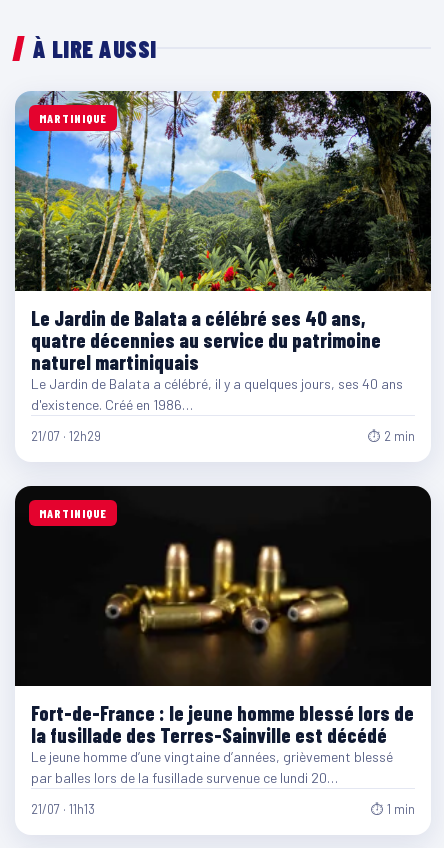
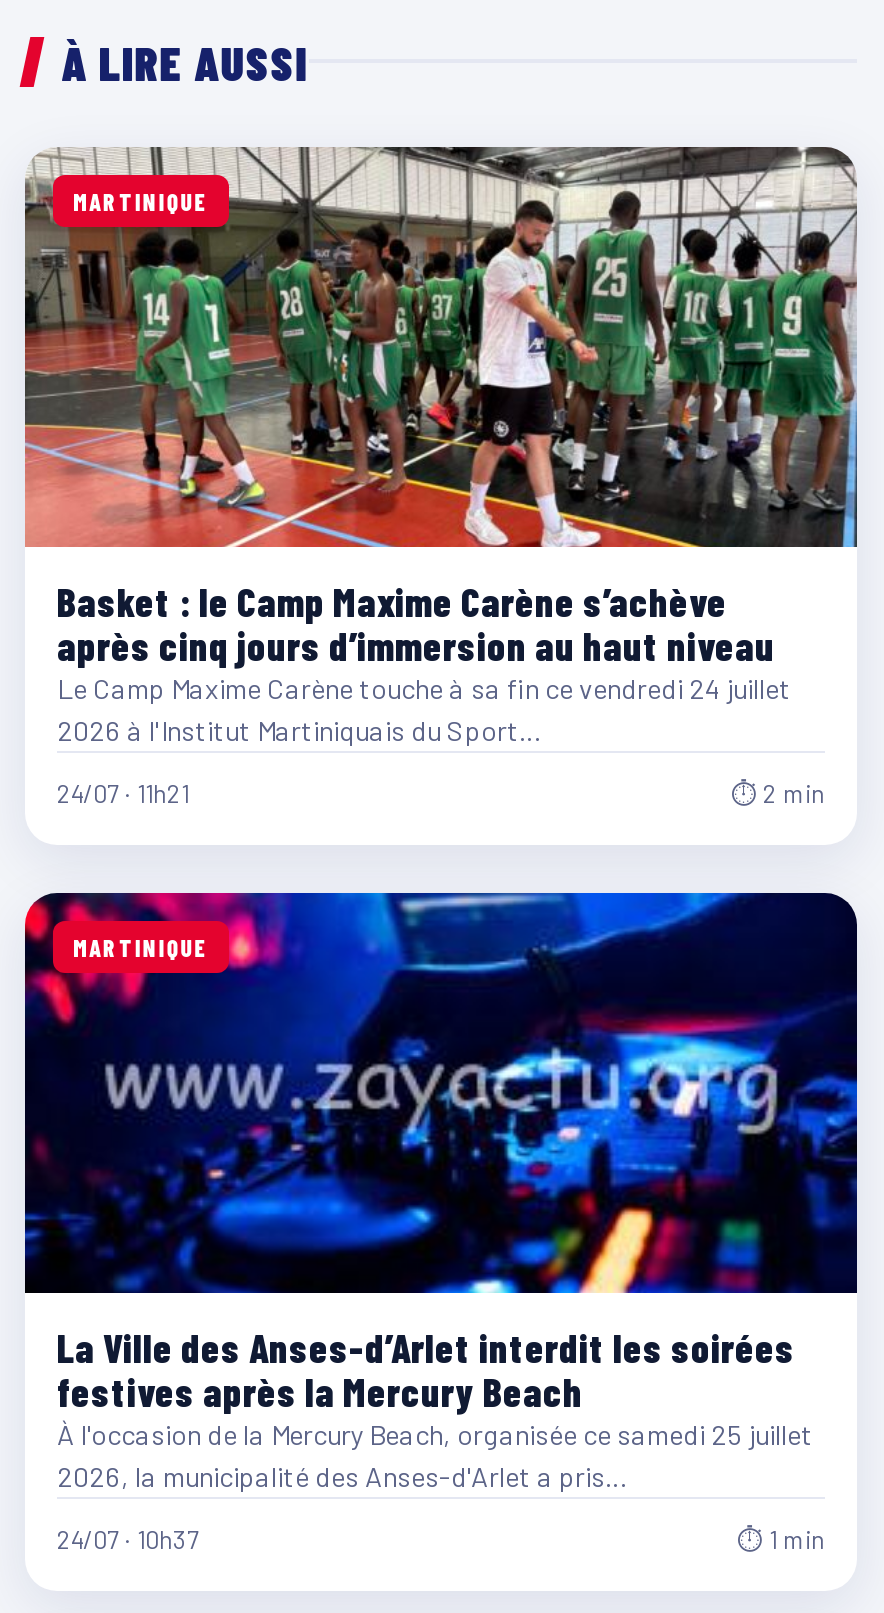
[14,90,432,413] [image] | Le Jardin de Balata a célébré ses 40 ans, | quatre décennies au service du patrimoine | naturel martiniquais | Le Jardin de Balata a célébré, il y a quelques jours, ses 40 ans | d'existence. Créé en 1986… -> [23,145,859,746] [image] | Basket : le Camp Maxime Carène s’achève | après cinq jours d’immersion au haut niveau | Le Camp Maxime Carène touche à sa fin ce vendredi 24 juillet | 2026 à l'Institut Martiniquais du Sport…
[31,428,101,444] 21/07 · 12h29 -> [57,776,189,808] 24/07 · 11h21
[14,485,432,786] [image] | Fort-de-France : le jeune homme blessé lors de | la fusillade des Terres-Sainville est décédé | Le jeune homme d’une vingtaine d’années, grièvement blessé | par balles lors de la fusillade survenue ce lundi 20… -> [23,891,859,1492] [image] | La Ville des Anses-d’Arlet interdit les soirées | festives après la Mercury Beach | À l'occasion de la Mercury Beach, organisée ce samedi 25 juillet | 2026, la municipalité des Anses-d'Arlet a pris…
[31,801,95,817] 21/07 · 11h13 -> [57,1522,199,1554] 24/07 · 10h37

